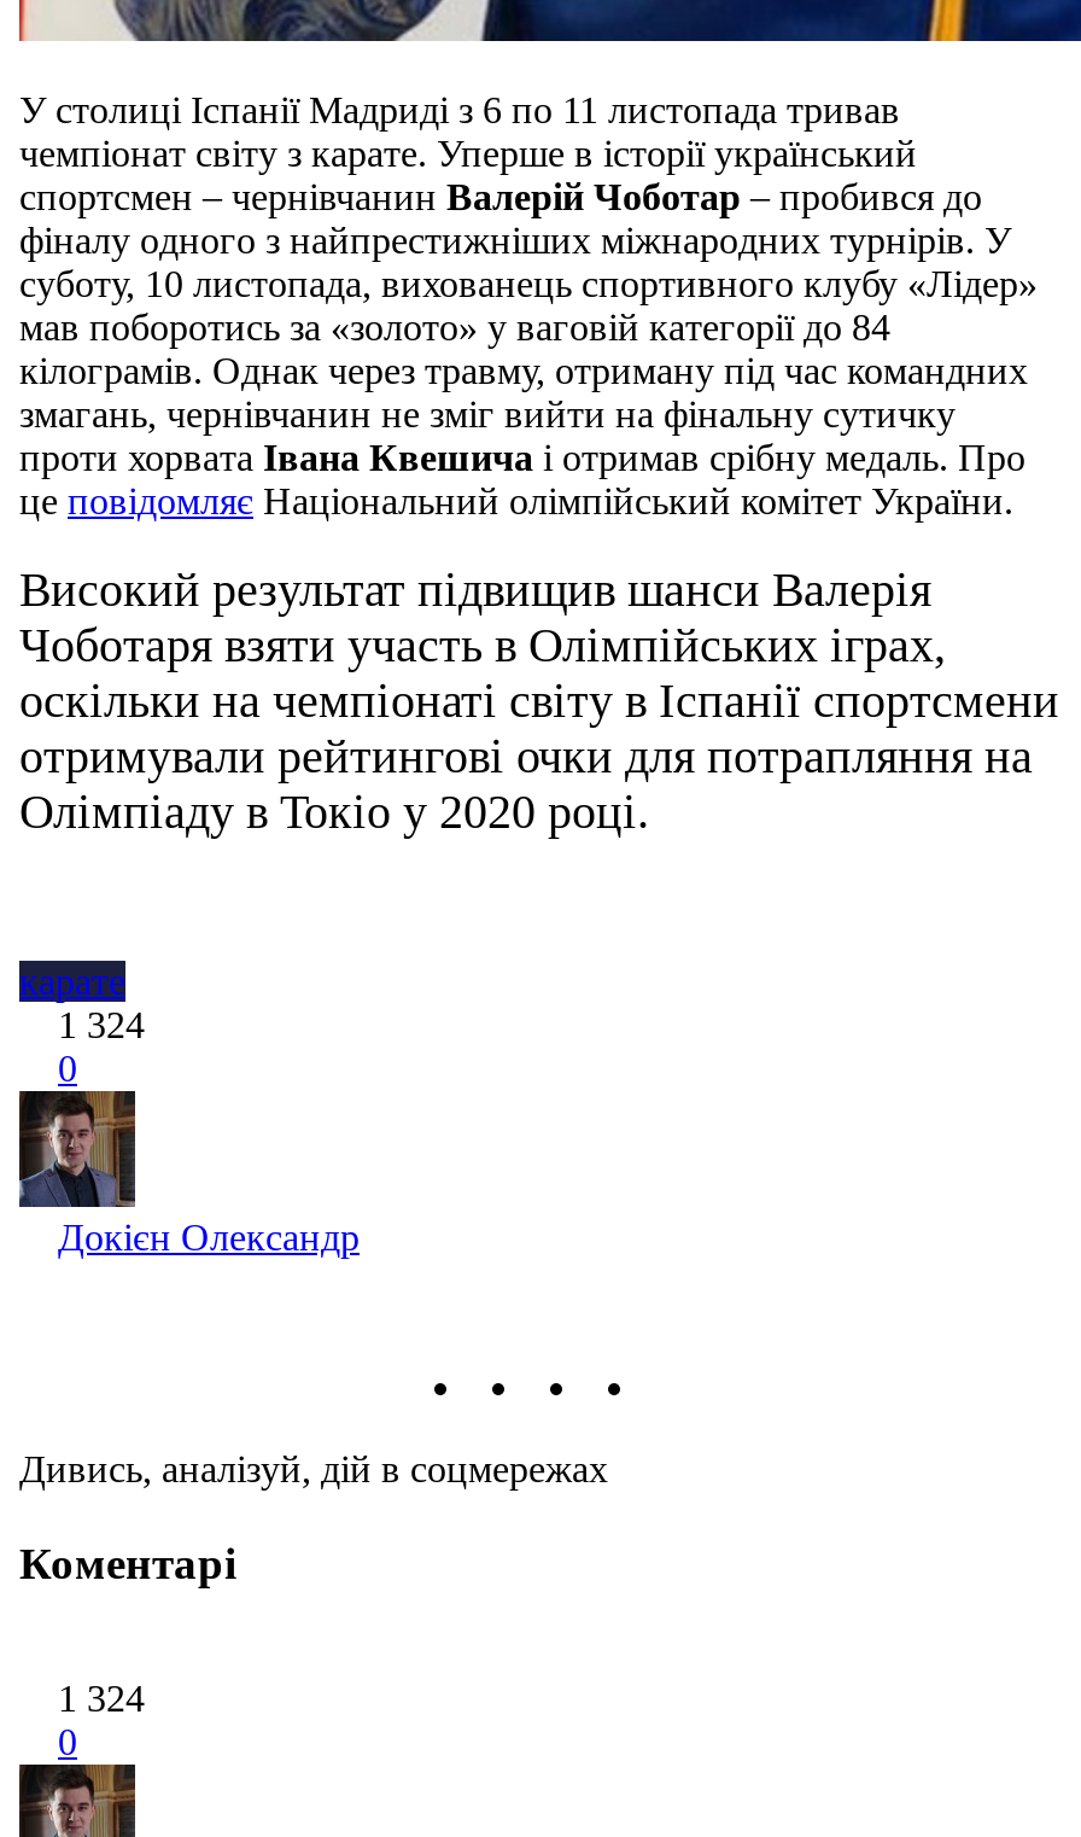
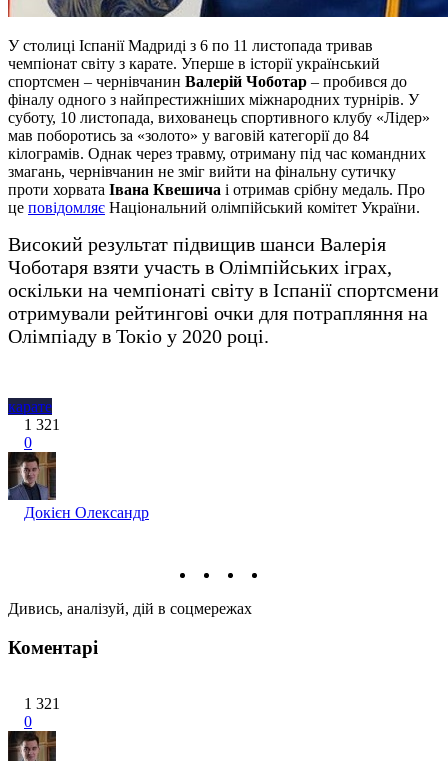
[58,1004,145,1045] 1 324 -> [24,416,60,433] 1 321
[58,1678,145,1719] 1 324 -> [24,695,60,712] 1 321

